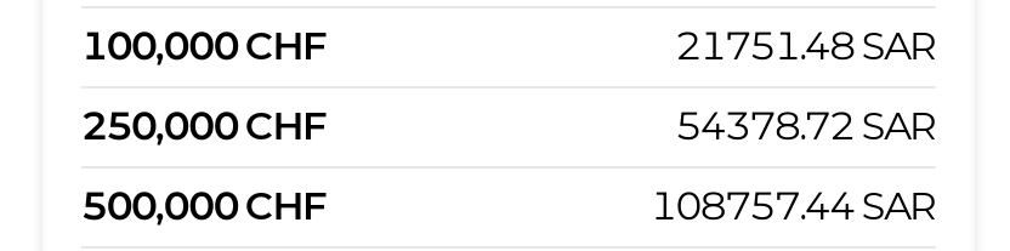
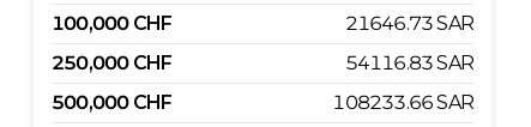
[675,23,936,69] 21751.48 SAR -> [345,12,473,35] 21646.73 SAR
[675,103,936,149] 54378.72 SAR -> [345,52,473,74] 54116.83 SAR
[650,183,936,229] 108757.44 SAR -> [333,91,473,114] 108233.66 SAR

